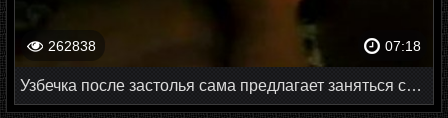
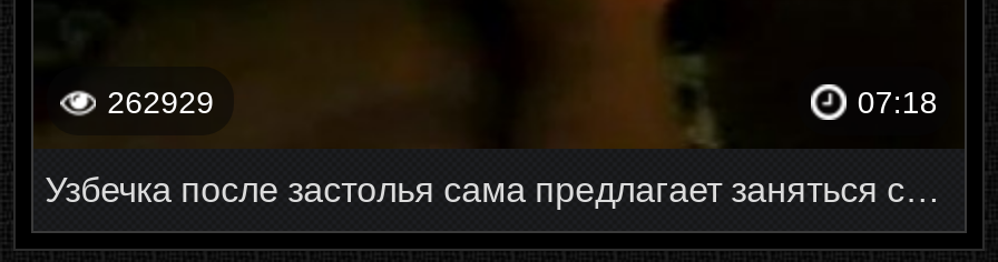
[48,38,96,54] 262838 -> [107,84,214,119] 262929

